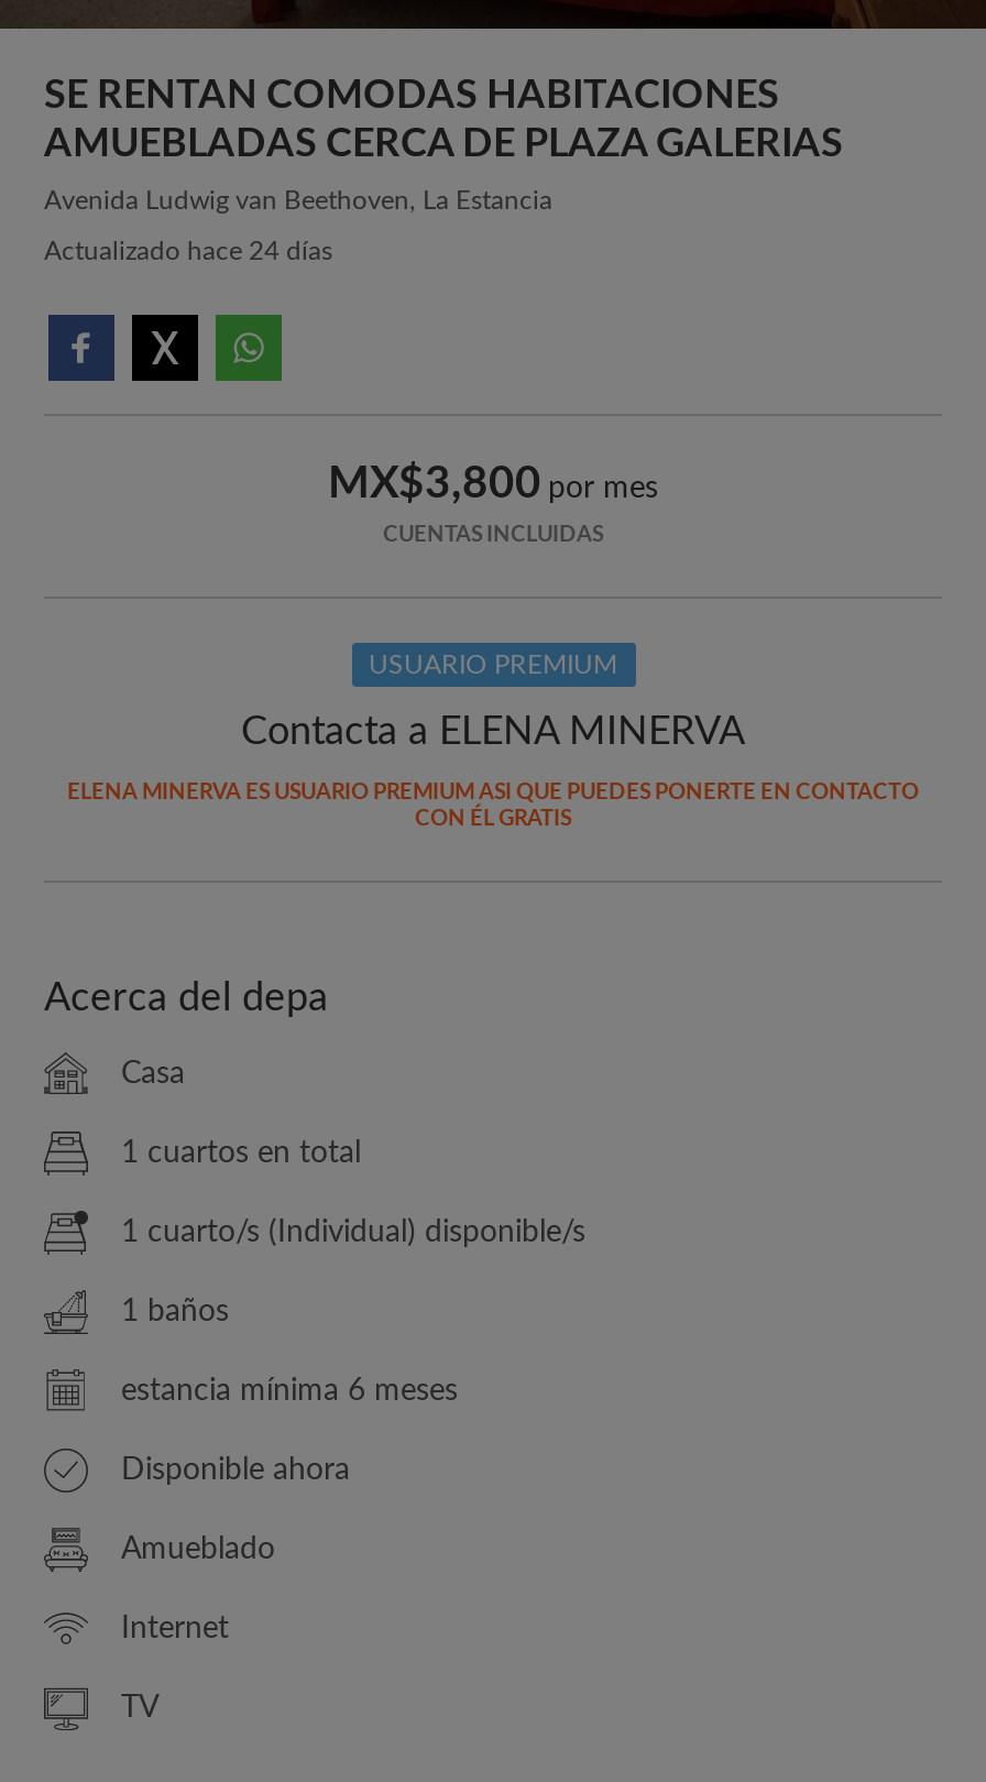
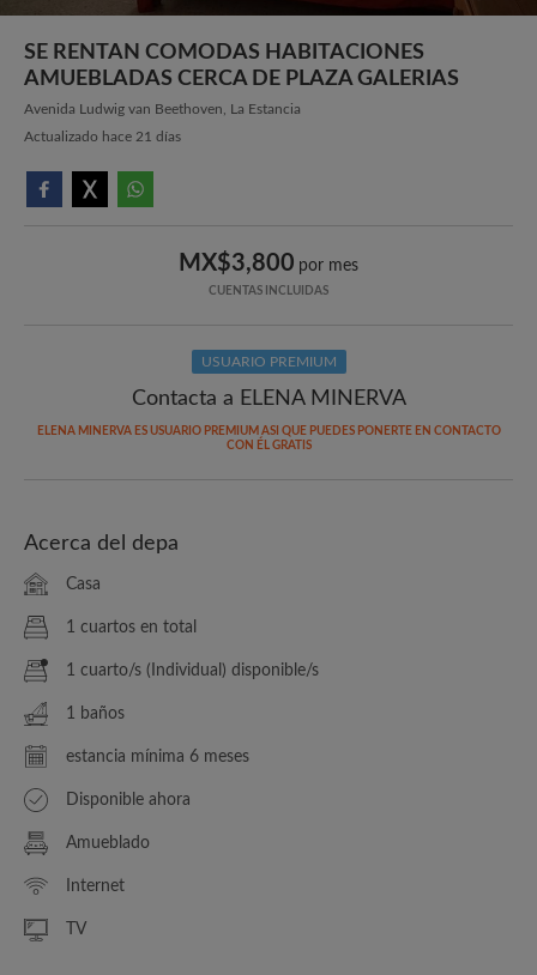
[44,237,332,264] Actualizado hace 24 días -> [24,129,181,143] Actualizado hace 21 días

